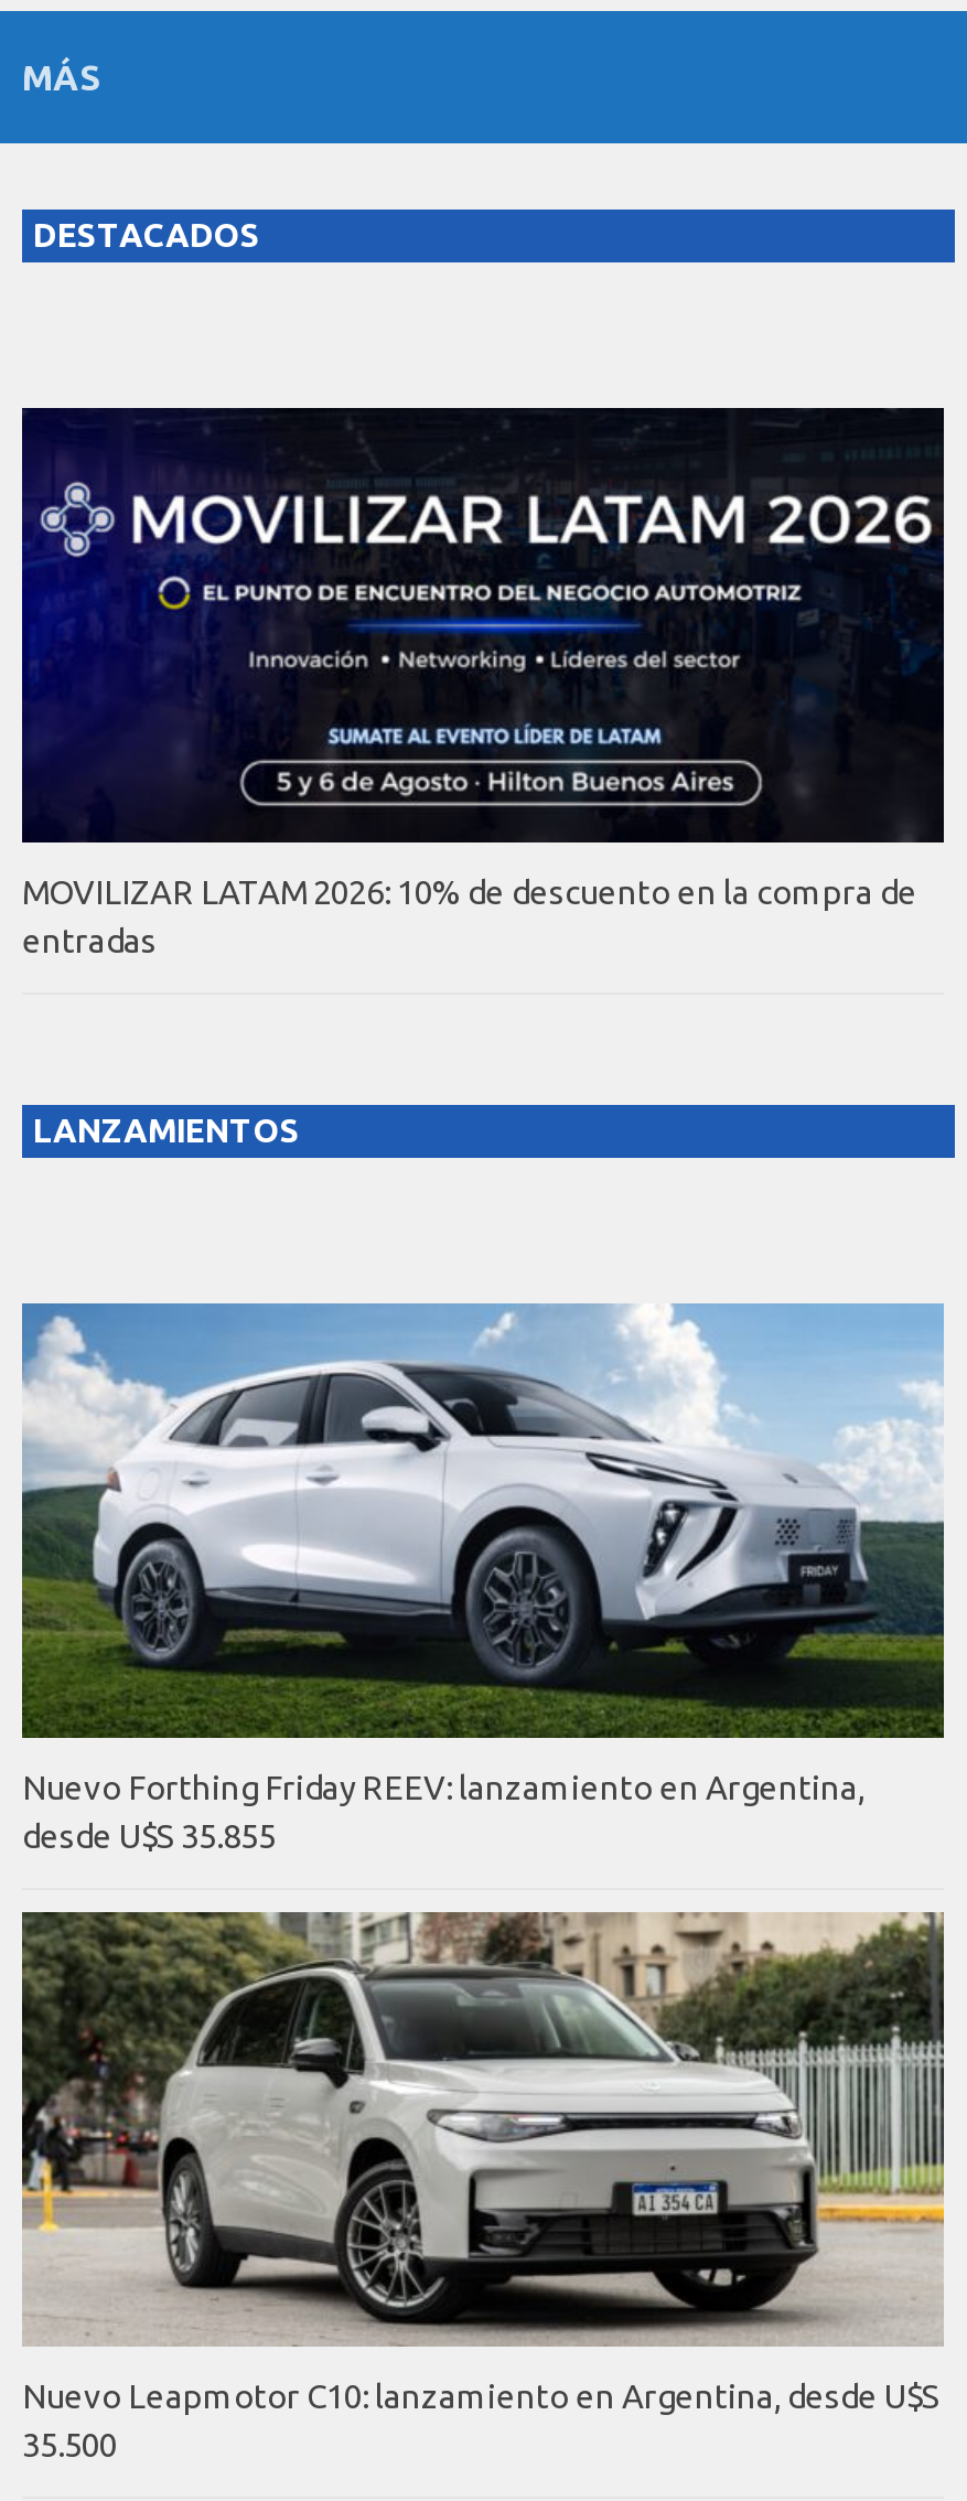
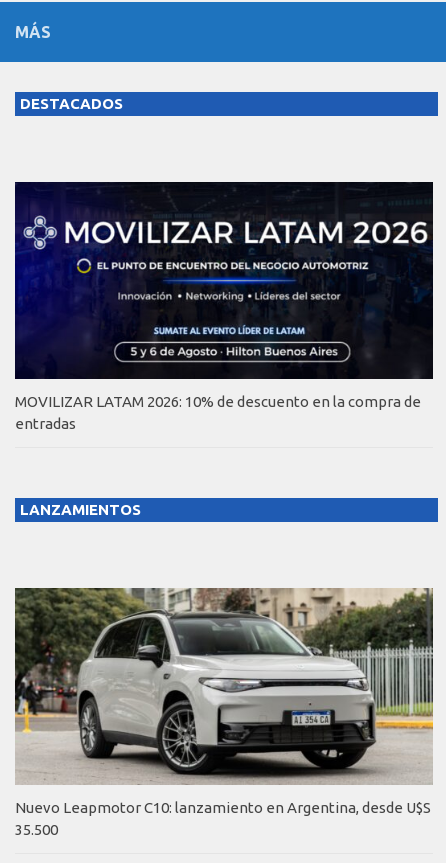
[20,1301,946,1855] [image] | Nuevo Forthing Friday REEV: lanzamiento en Argentina, | desde U$S 35.855 -> none

